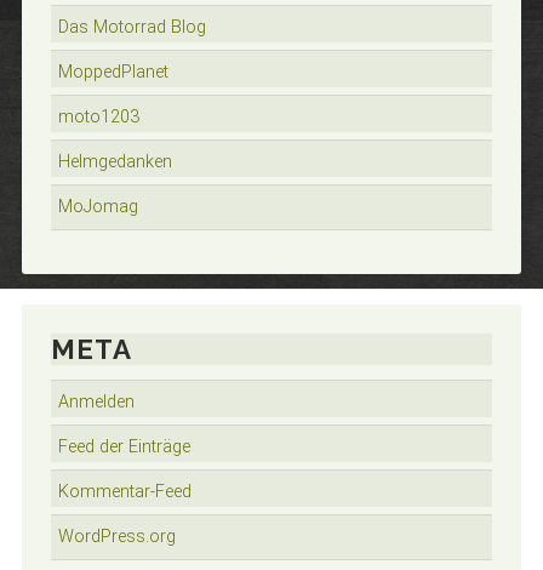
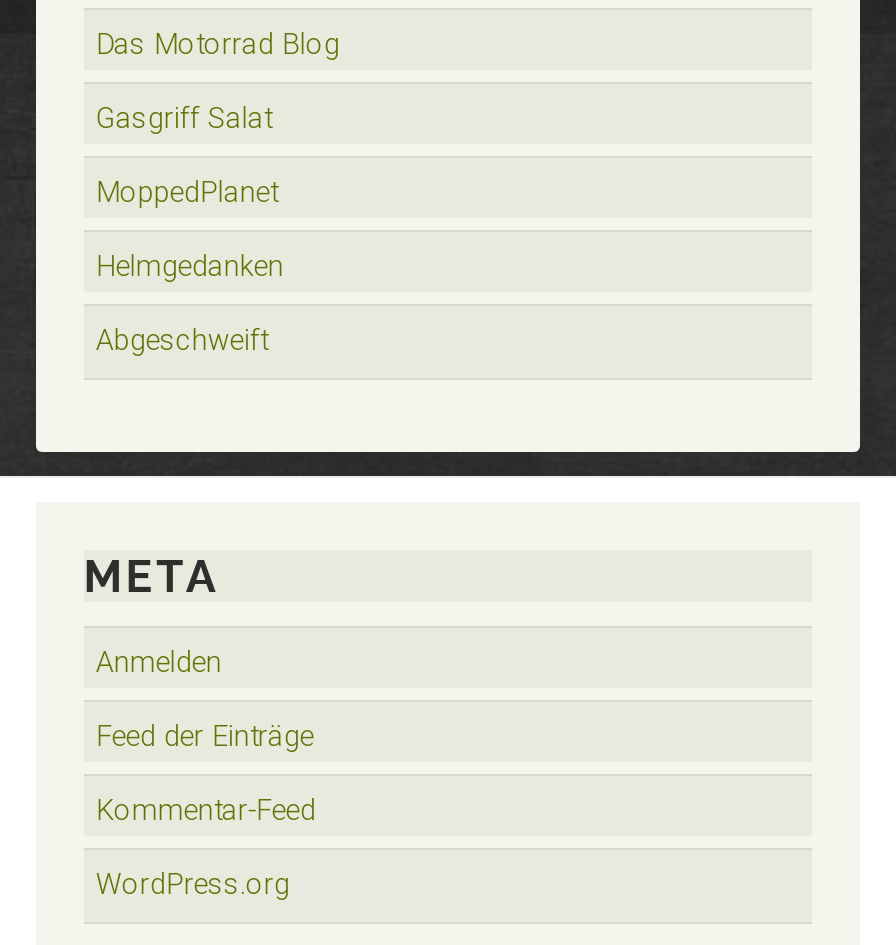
none -> [96,102,272,136] Gasgriff Salat
moved [58,62,168,82] -> [96,176,278,210]: MoppedPlanet
[58,107,139,127] moto1203 -> none
[58,196,138,217] MoJomag -> [96,324,268,358] Abgeschweift

